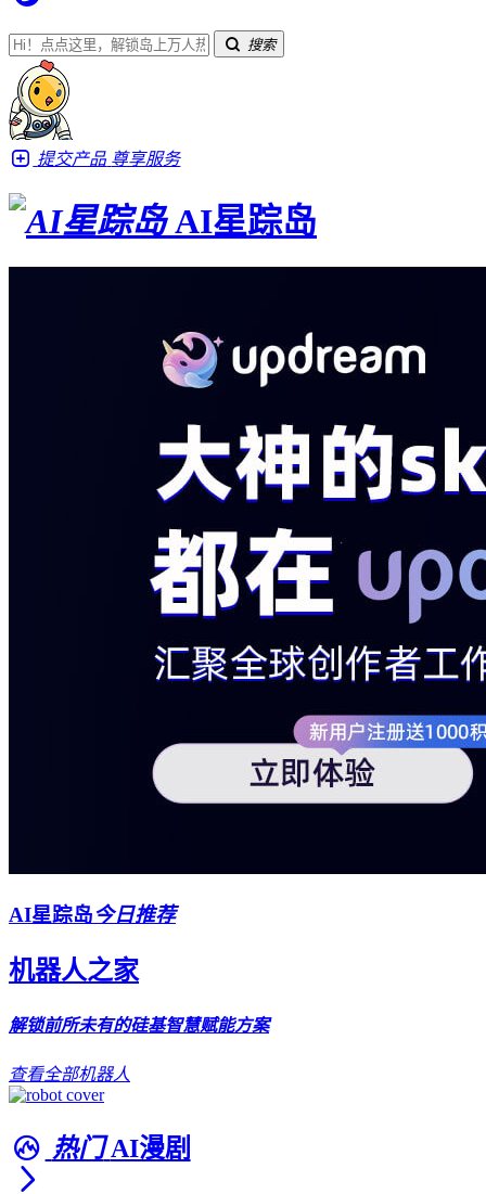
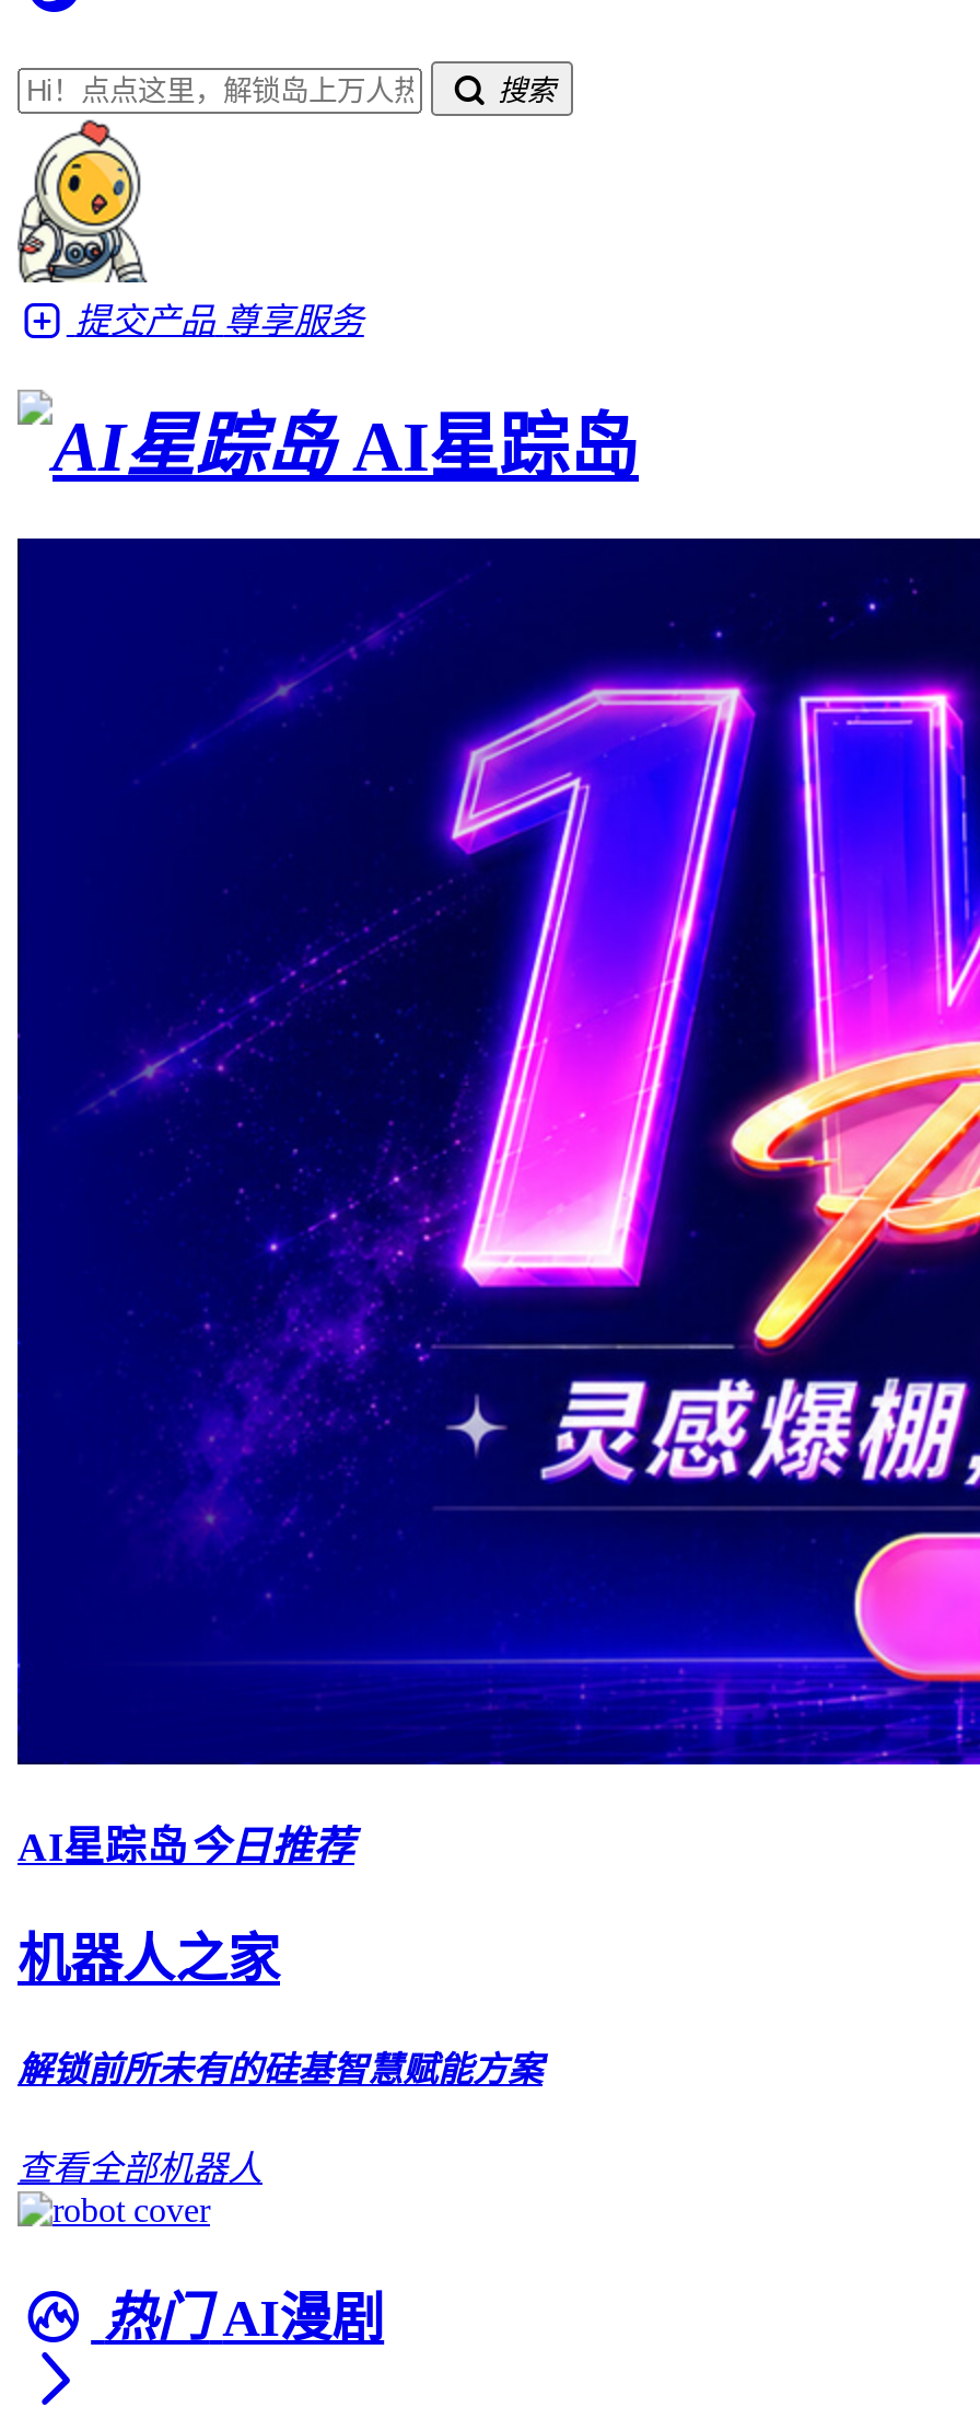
[8,267,483,875] [image] -> [15,539,973,1767] [image]

